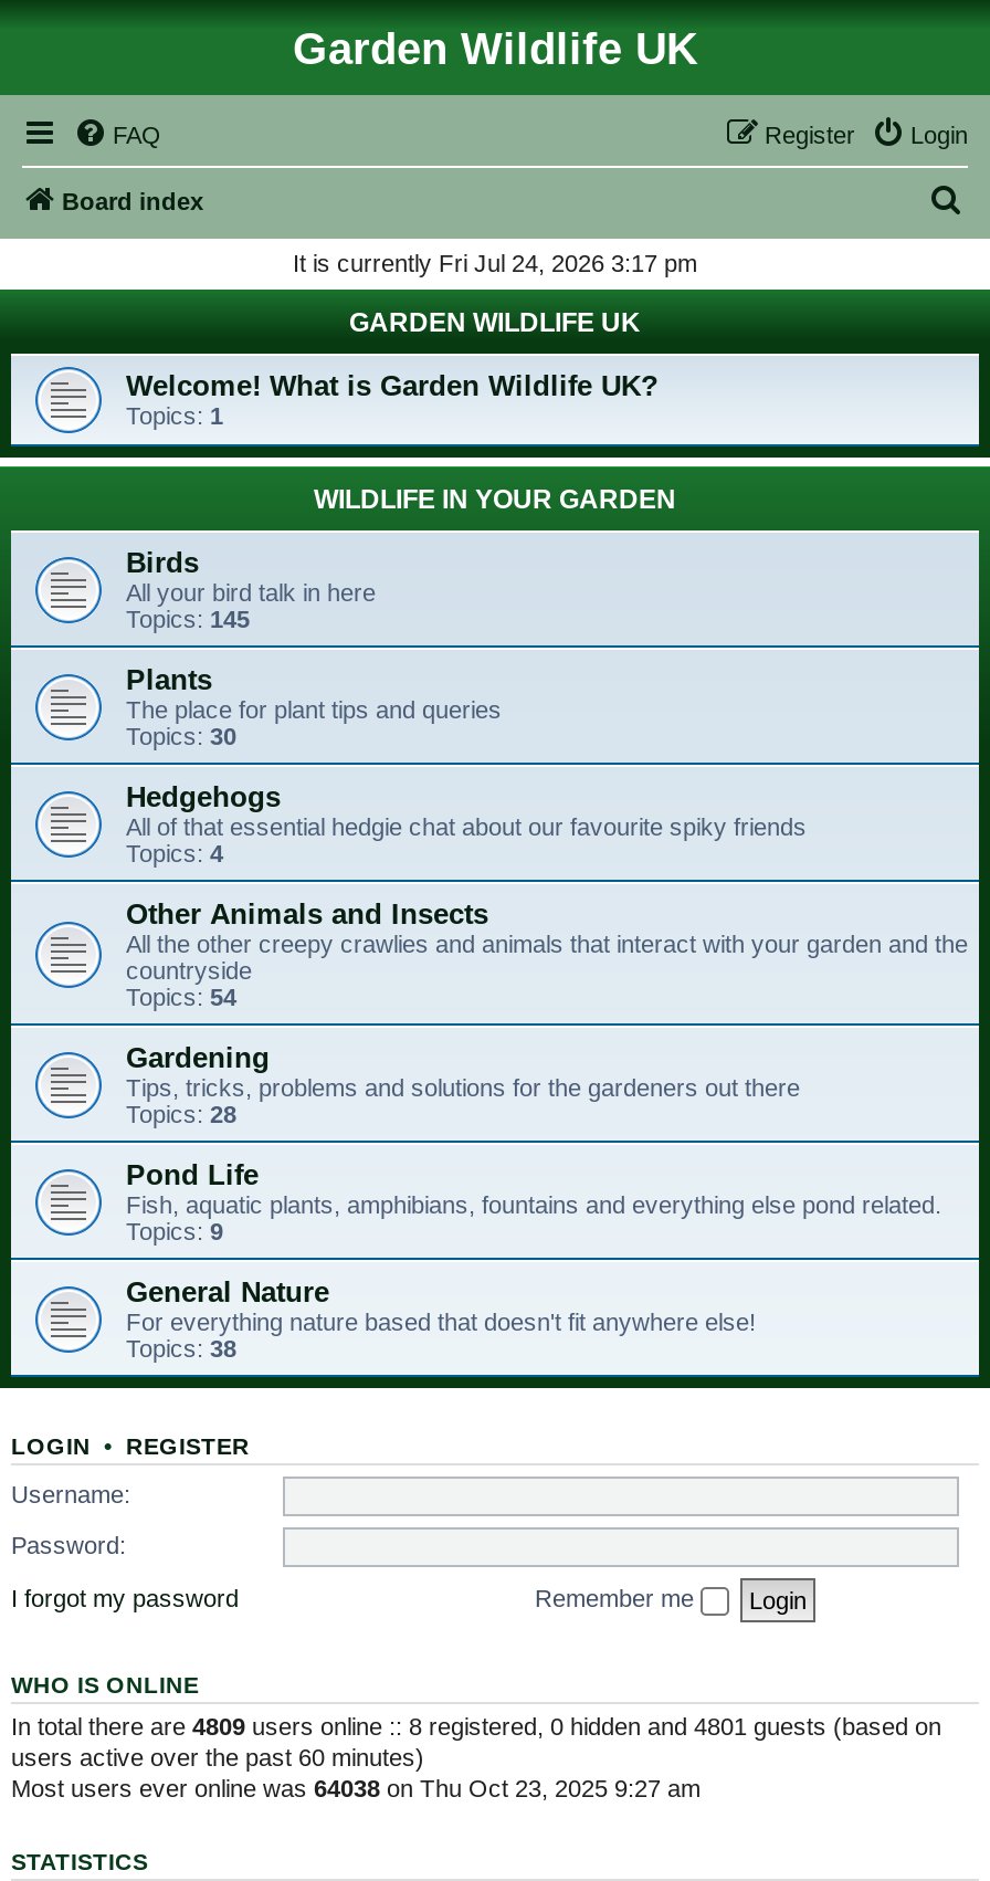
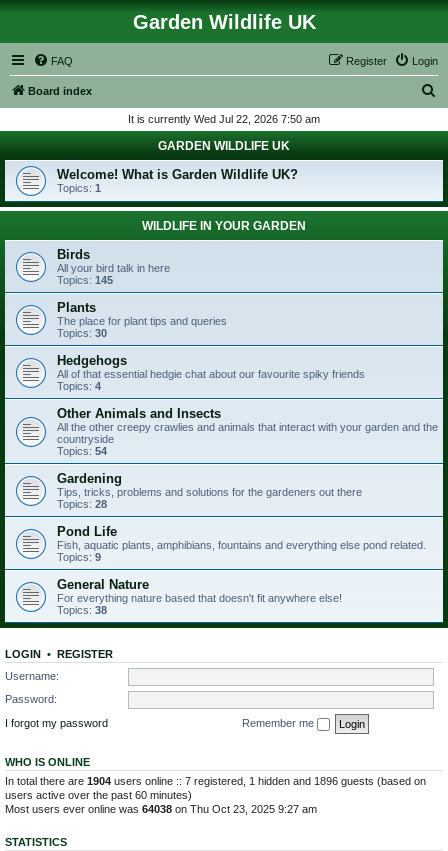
[293,250,697,276] It is currently Fri Jul 24, 2026 3:17 pm -> [128,113,320,125] It is currently Wed Jul 22, 2026 7:50 am
[11,1712,941,1738] In total there are 4809 users online :: 8 registered, 0 hidden and 4801 guests (based on -> [5,774,426,786] In total there are 1904 users online :: 7 registered, 1 hidden and 1896 guests (based on

